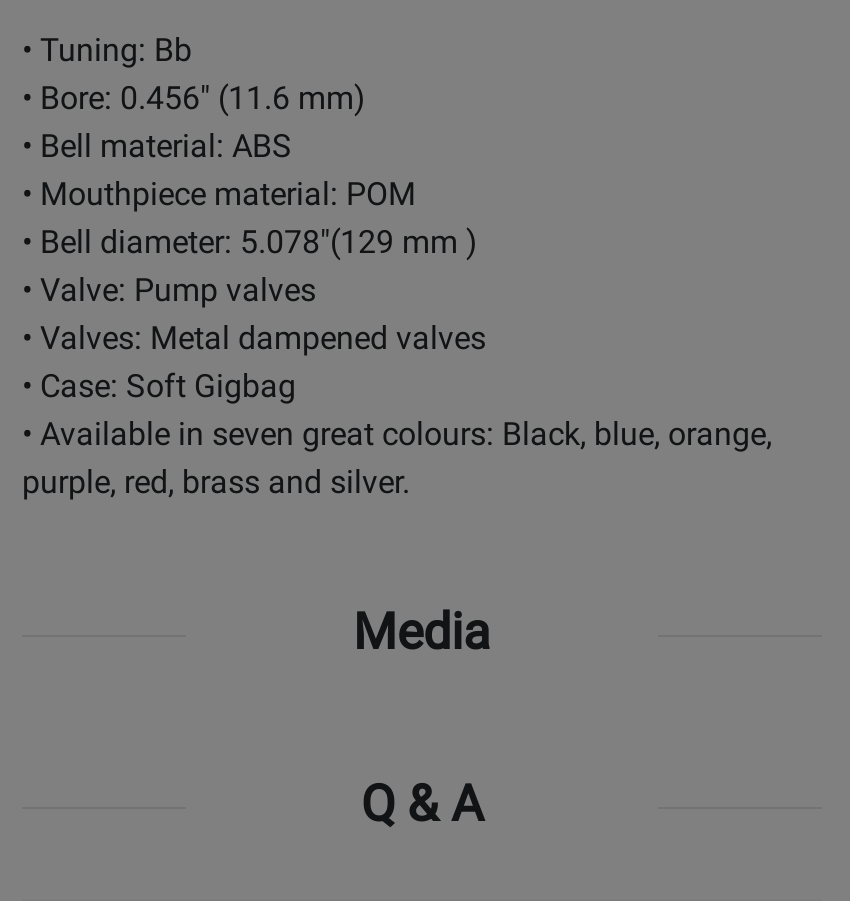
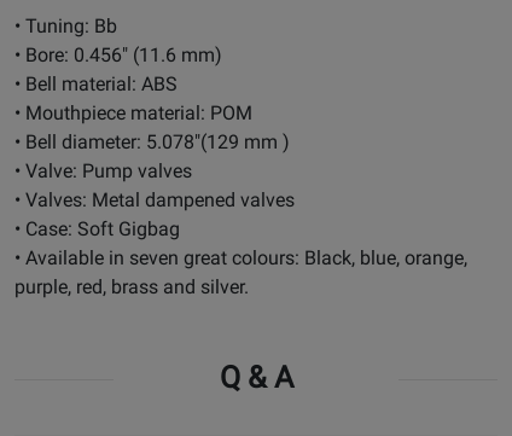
[353,603,491,661] Media -> none

